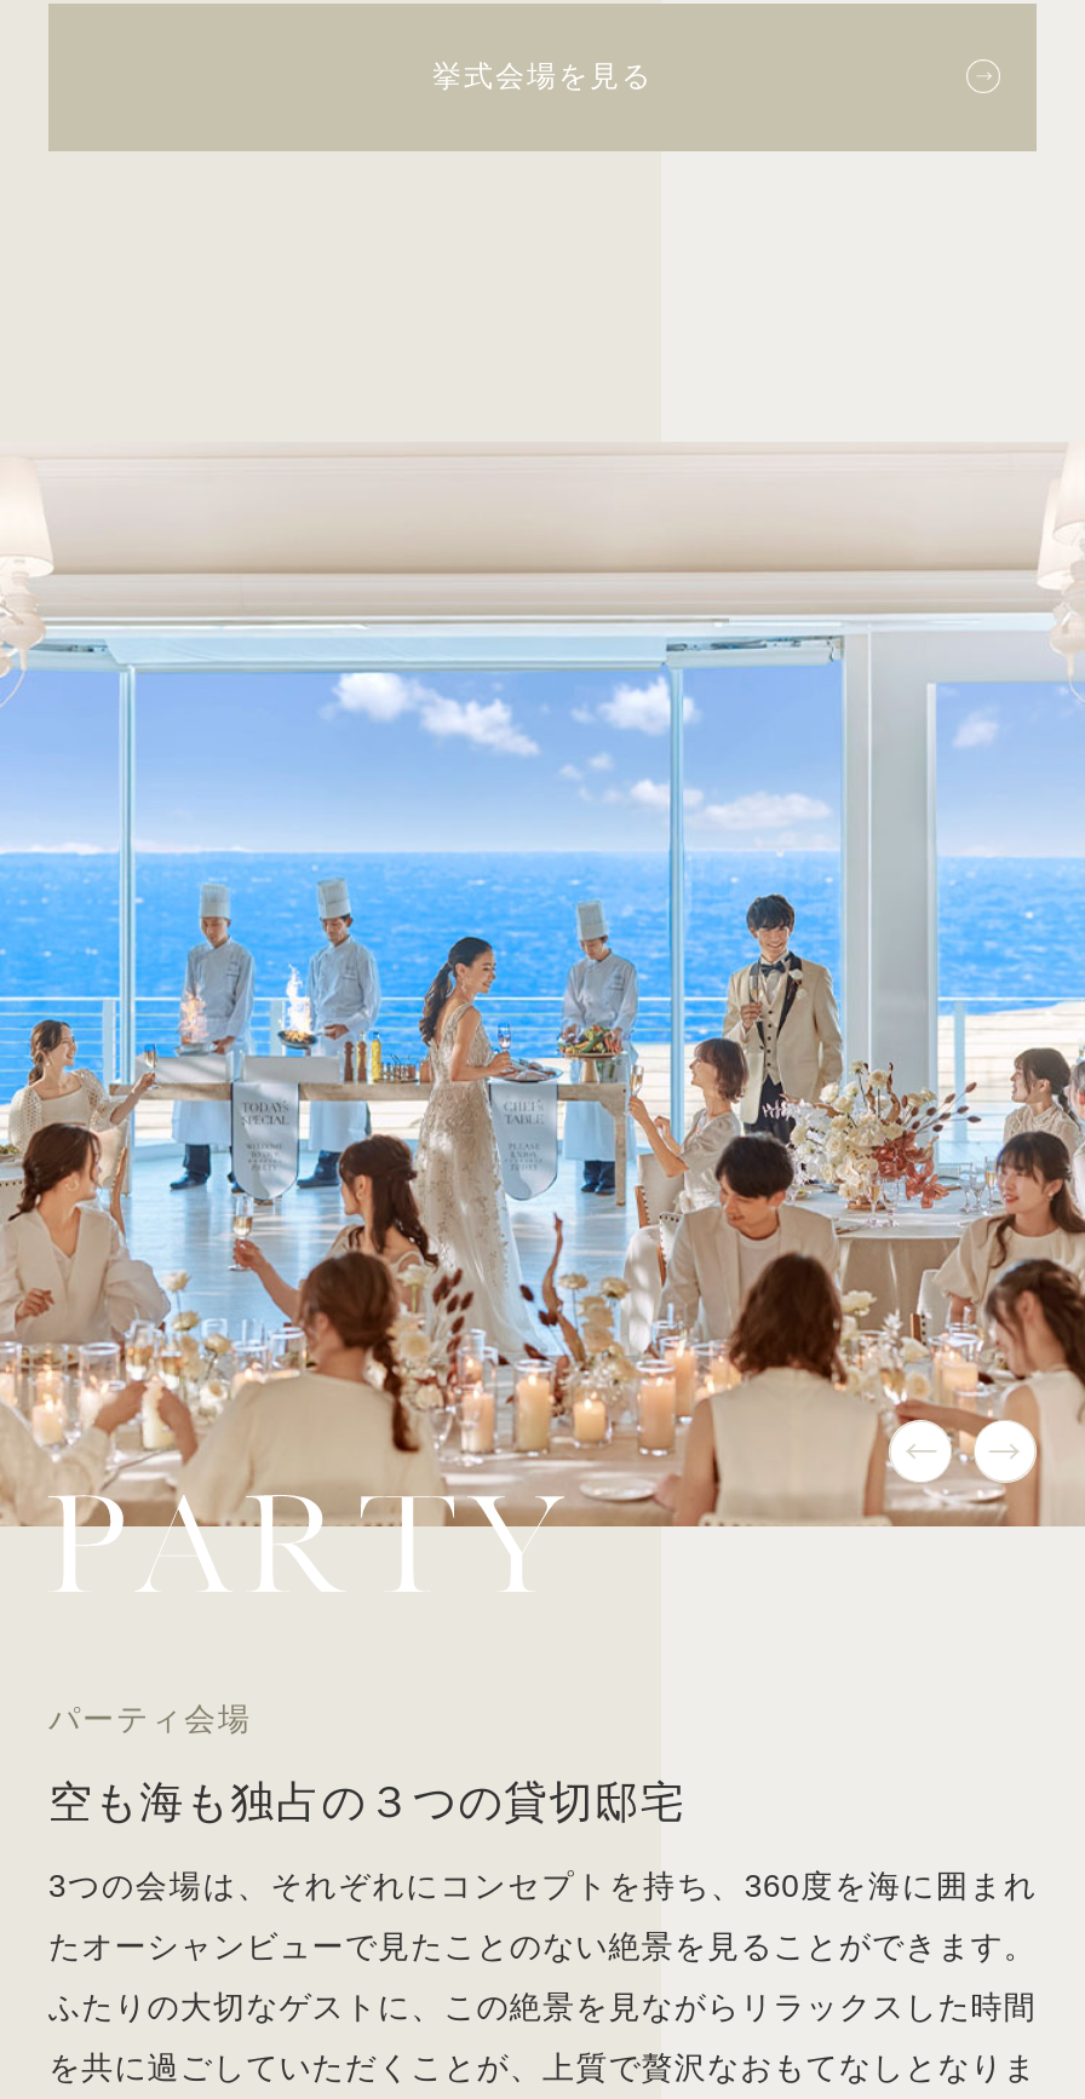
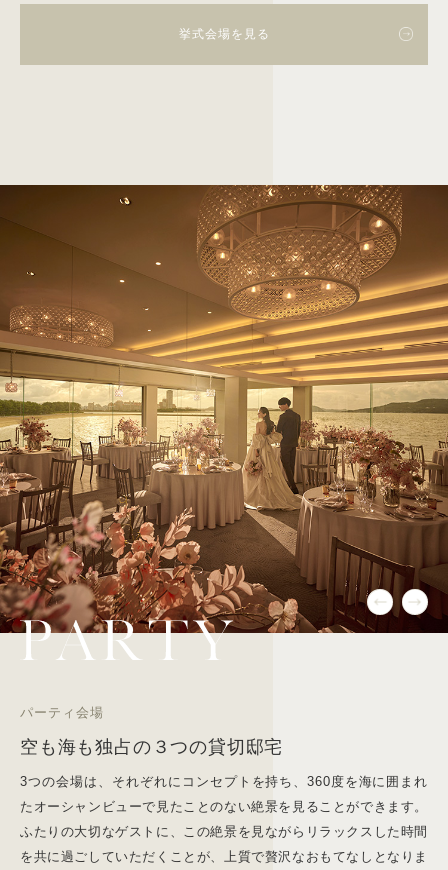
[7,442,1078,1529] [image] -> [3,184,445,634] [image]

